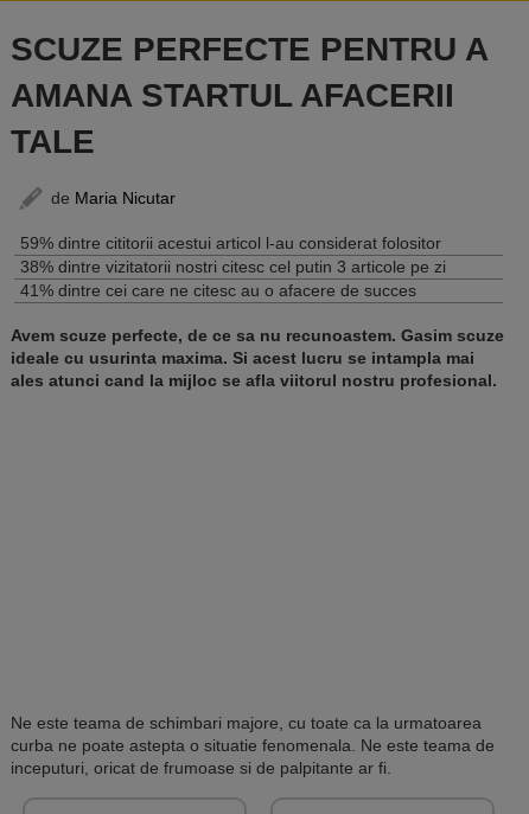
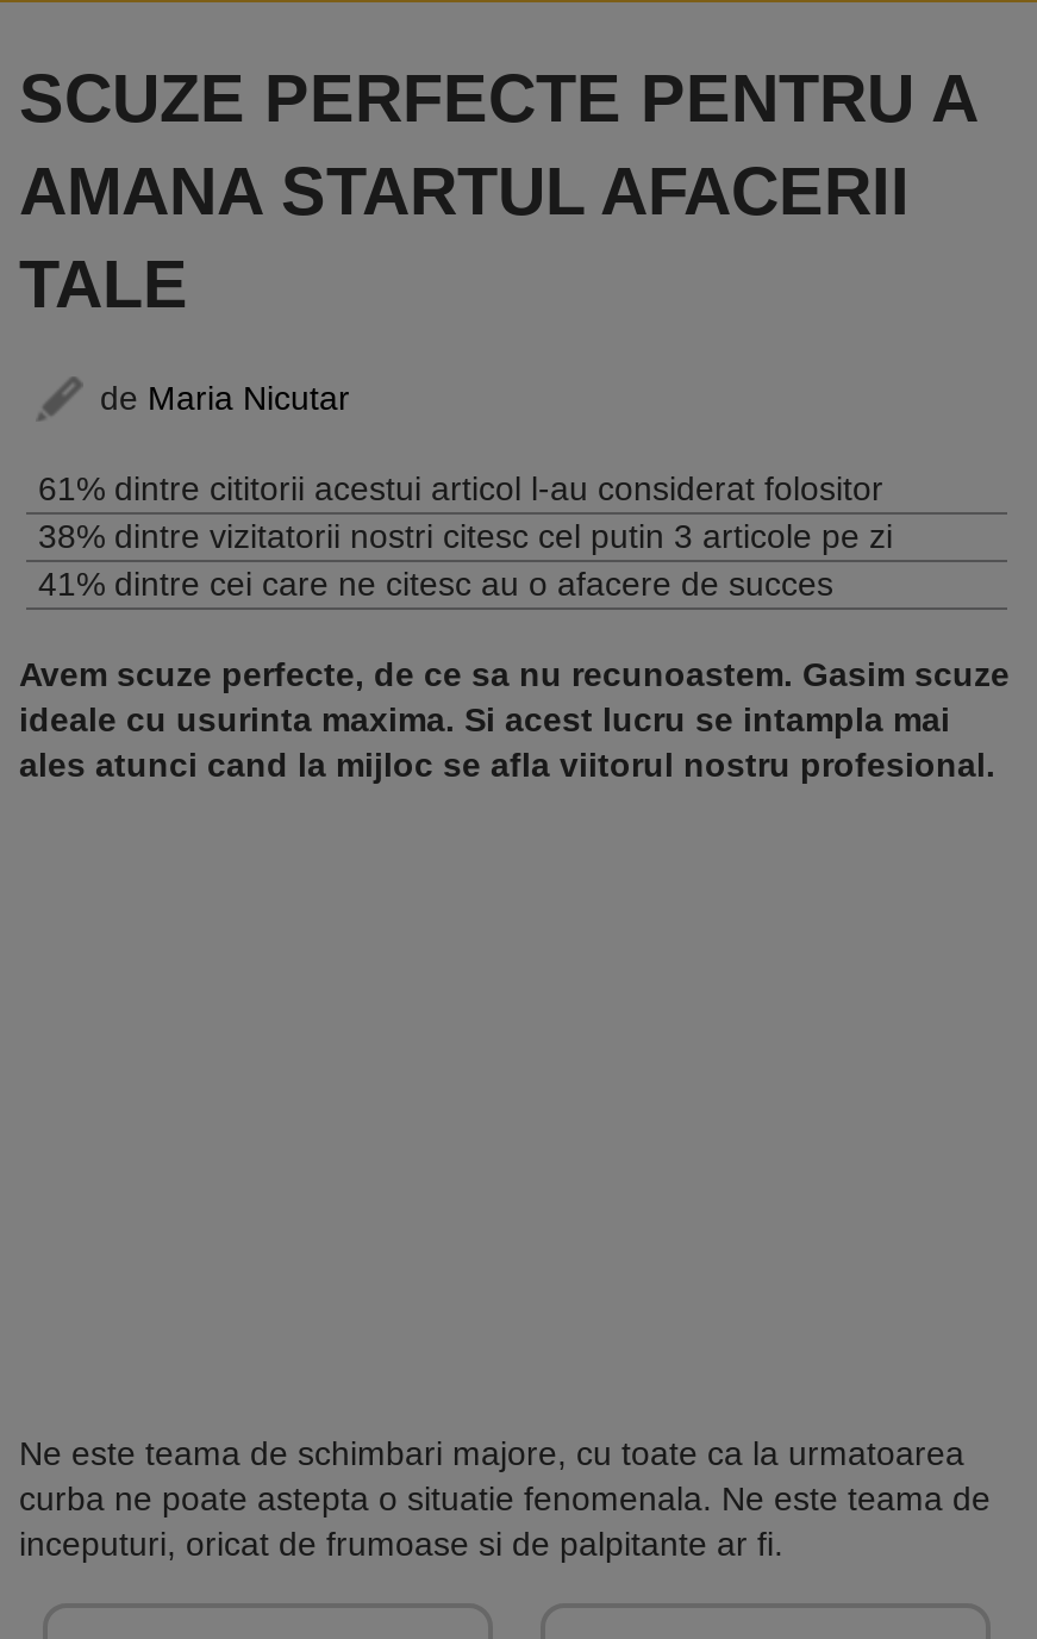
[20,233,441,252] 59% dintre cititorii acestui articol l-au considerat folositor -> [38,469,883,507] 61% dintre cititorii acestui articol l-au considerat folositor

